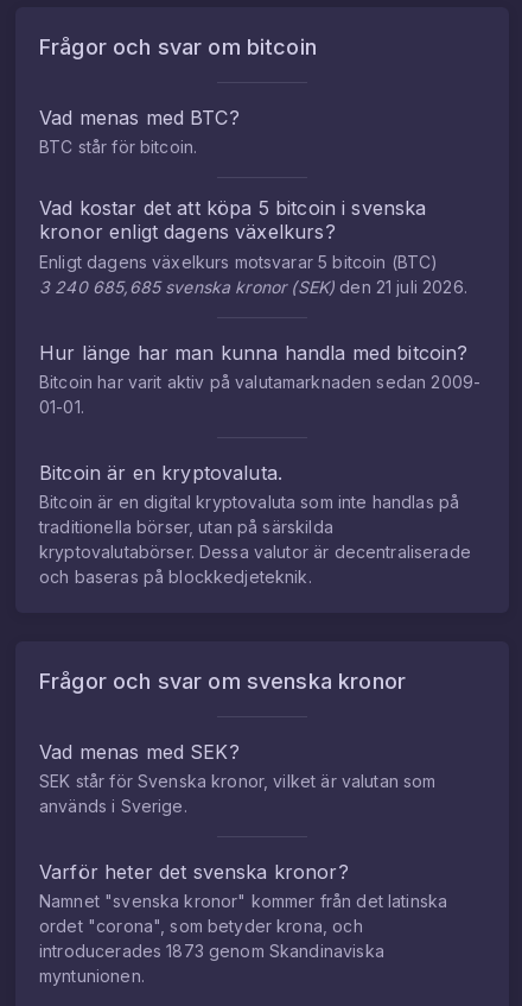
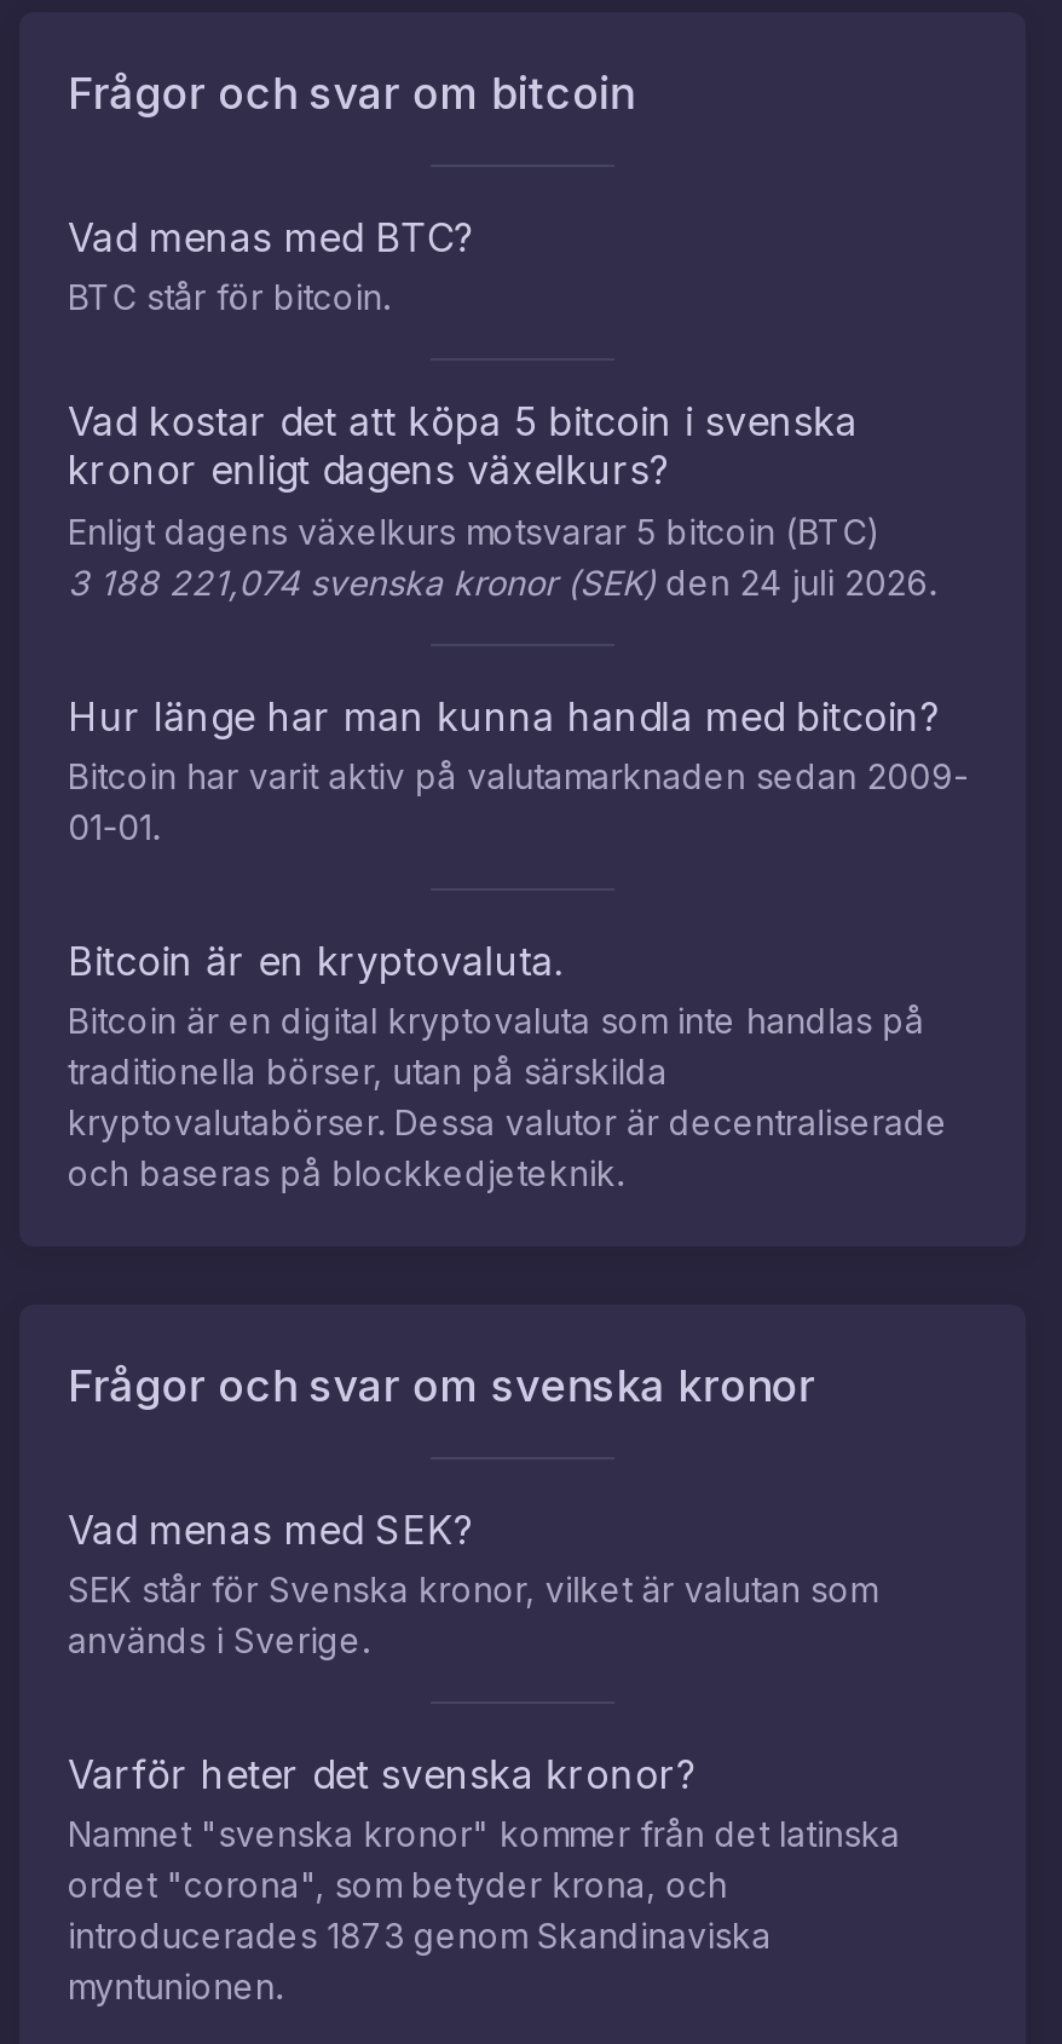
[39,277,467,297] 3 240 685,685 svenska kronor (SEK) den 21 juli 2026. -> [68,562,936,603] 3 188 221,074 svenska kronor (SEK) den 24 juli 2026.

